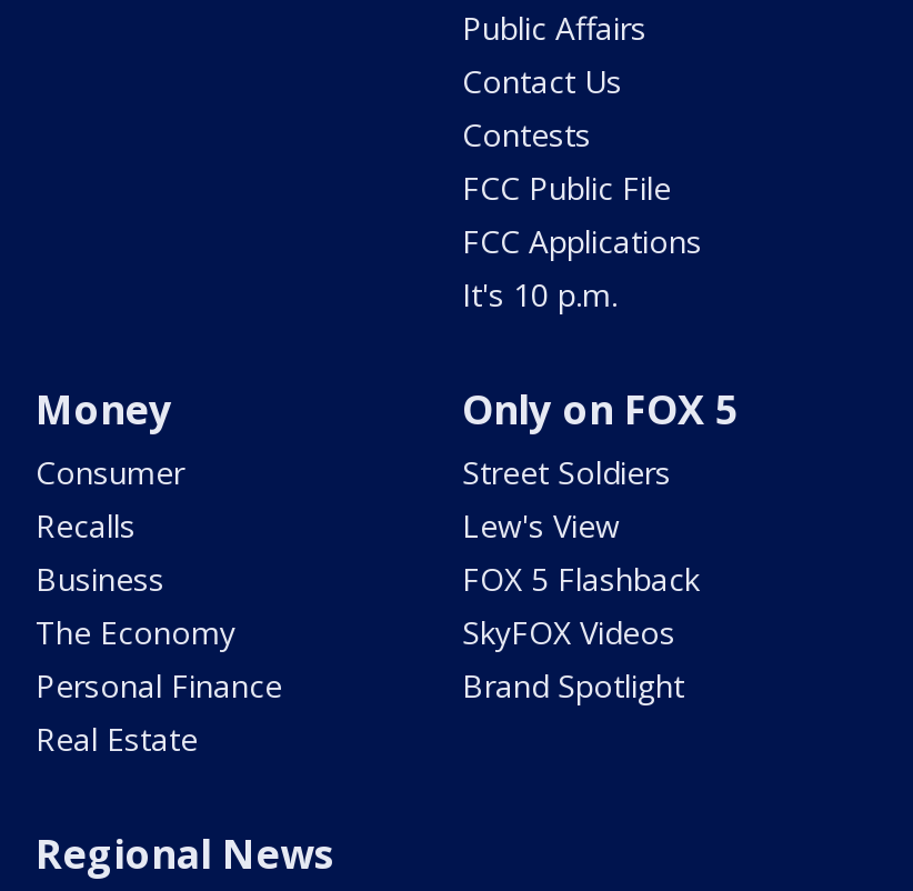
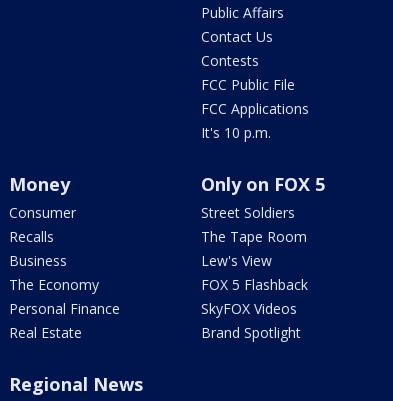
moved [462,505,700,707] -> [201,251,308,342]: Lew's View | FOX 5 Flashback | SkyFOX Videos | Brand Spotlight
none -> [201,227,307,246] The Tape Room

